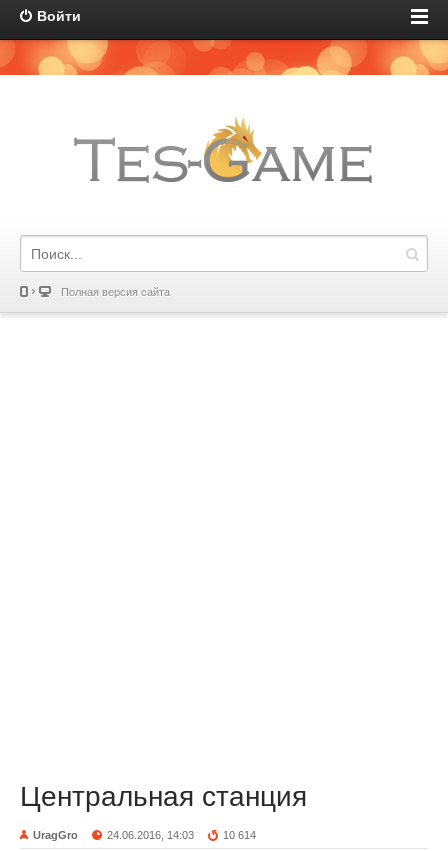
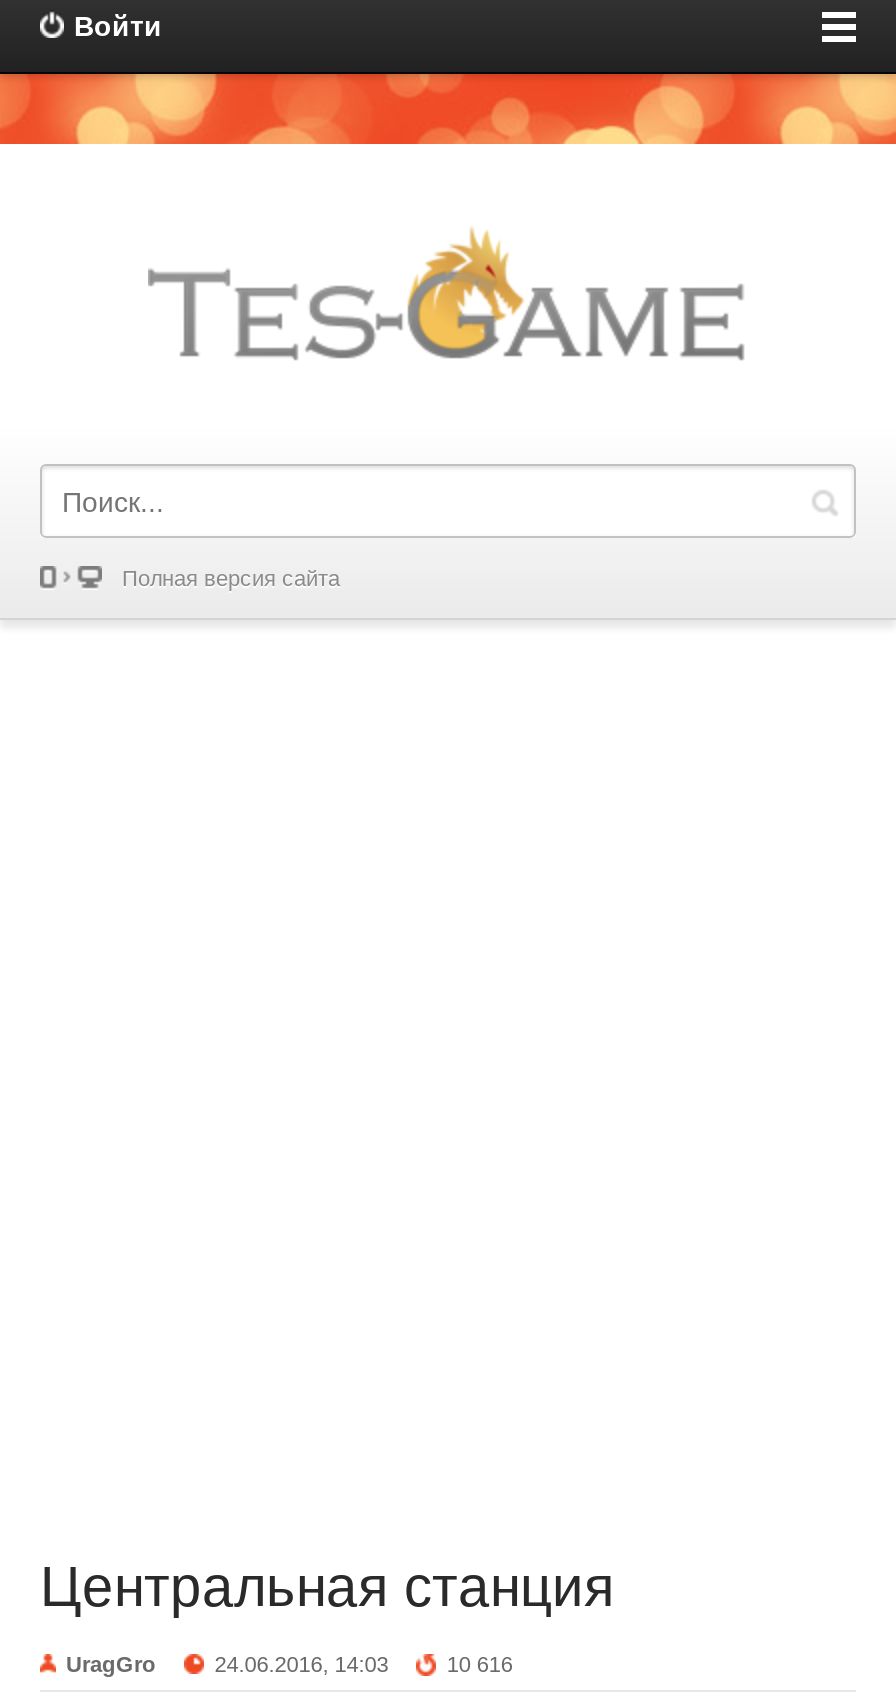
[223,829,256,841] 10 614 -> [447,1652,513,1676] 10 616

